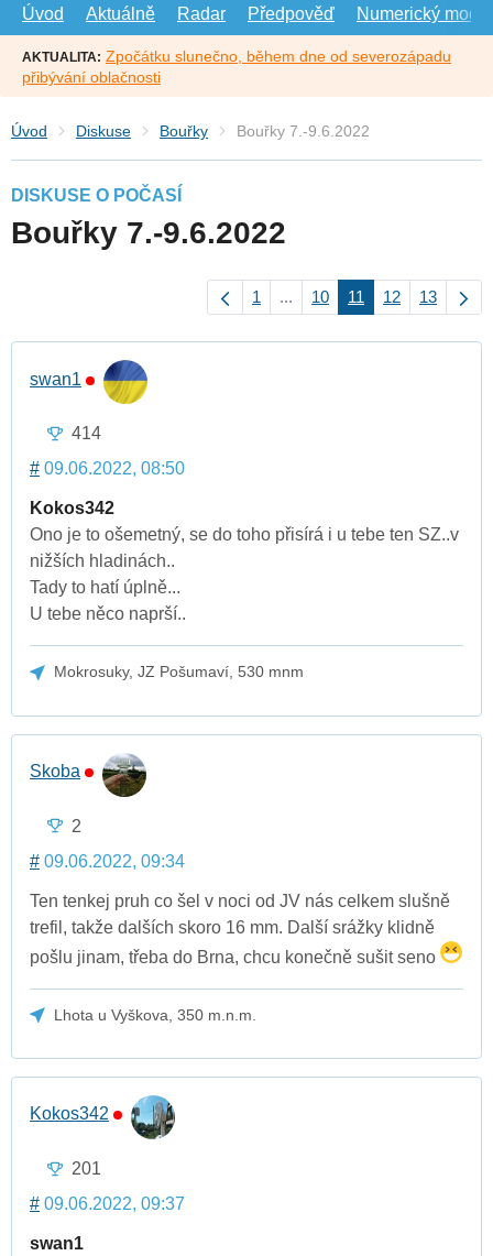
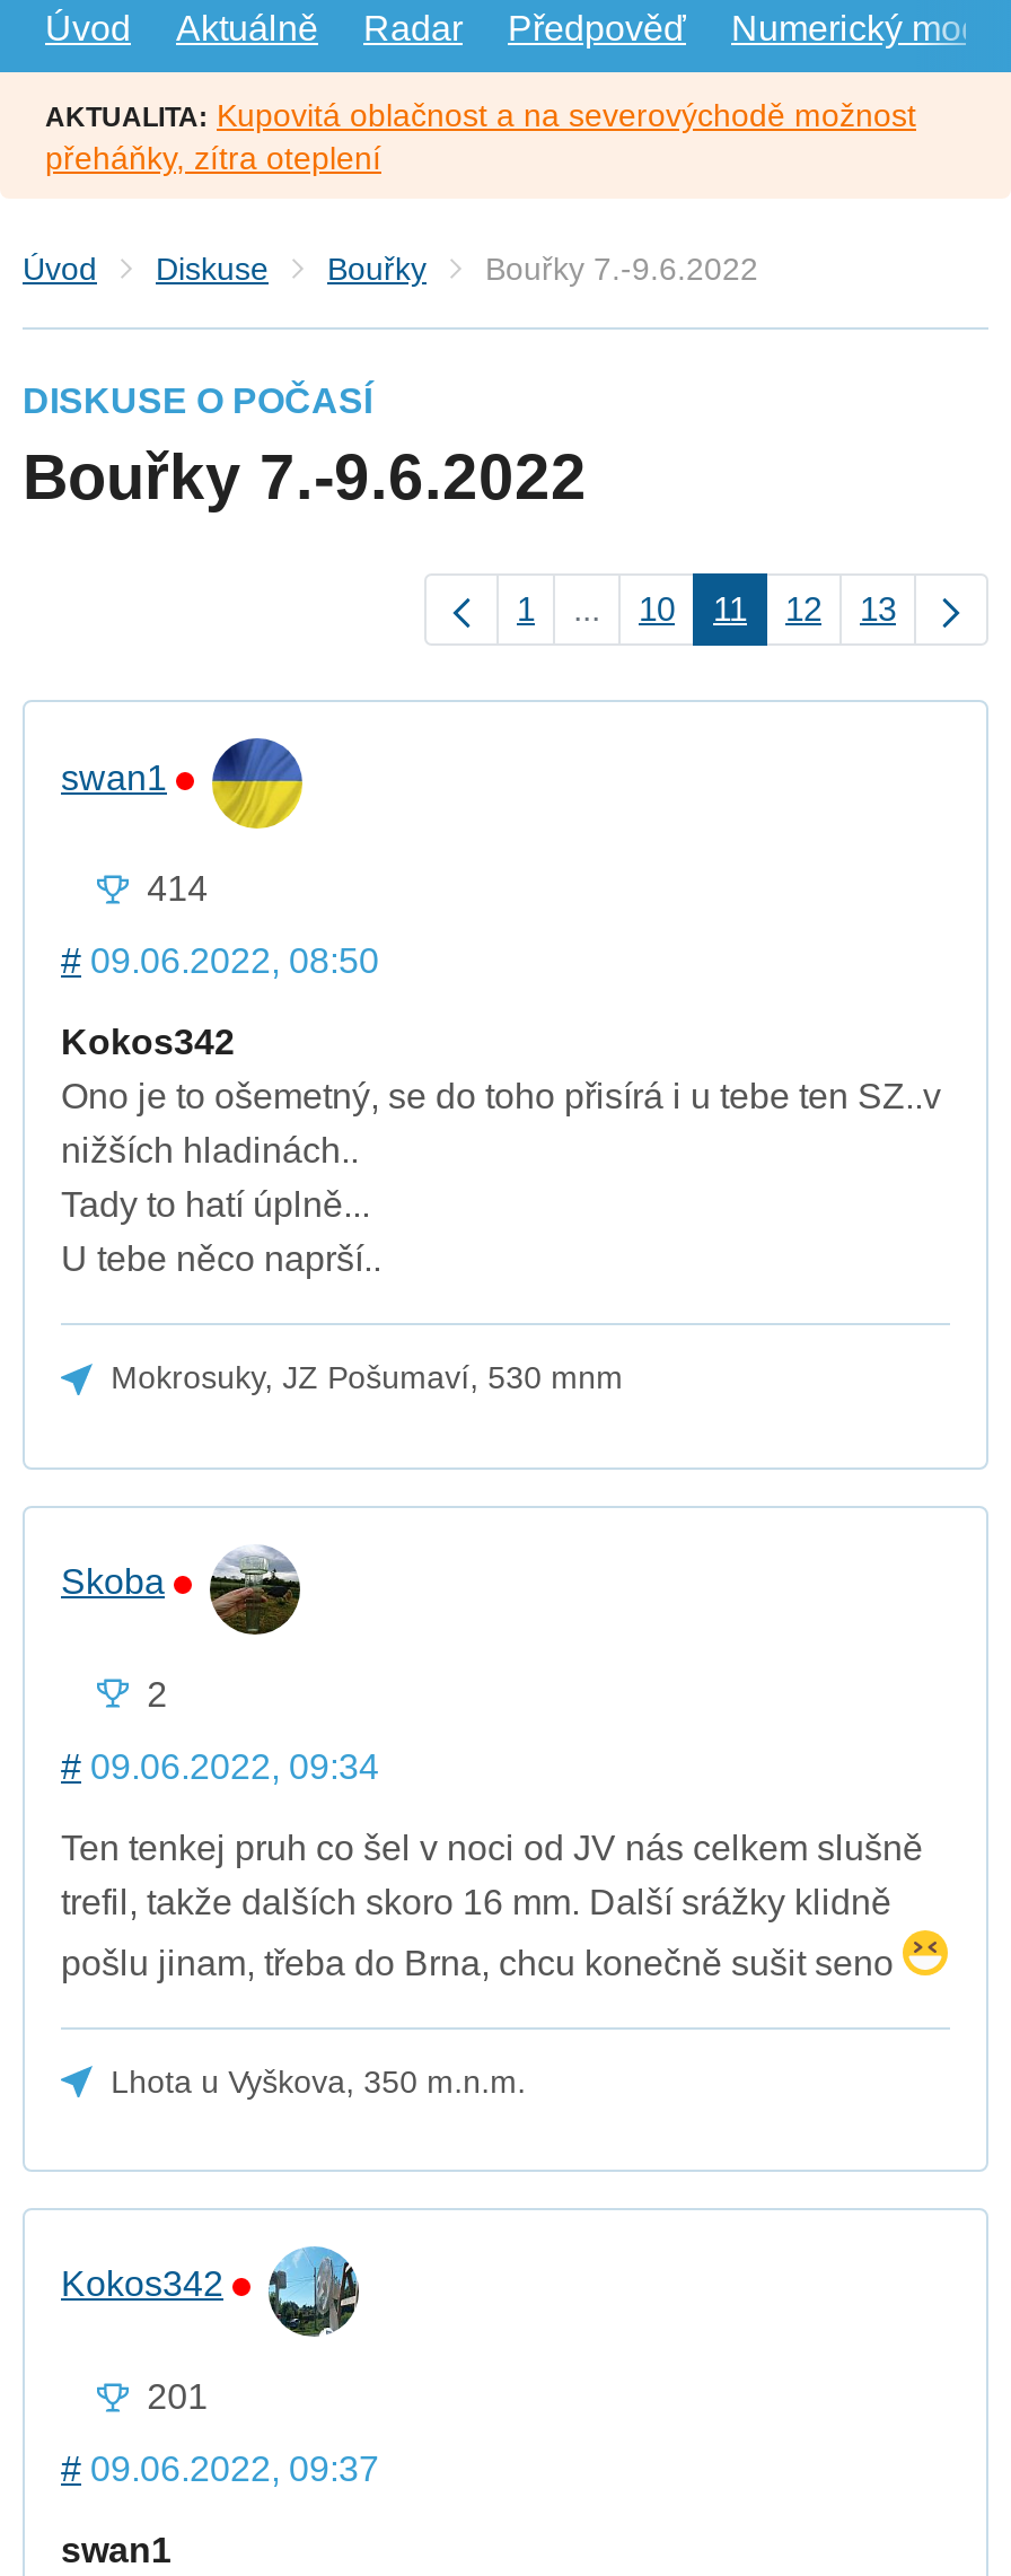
[22,47,451,85] AKTUALITA: Zpočátku slunečno, během dne od severozápadu | přibývání oblačnosti -> [45,96,916,175] AKTUALITA: Kupovitá oblačnost a na severovýchodě možnost | přeháňky, zítra oteplení

